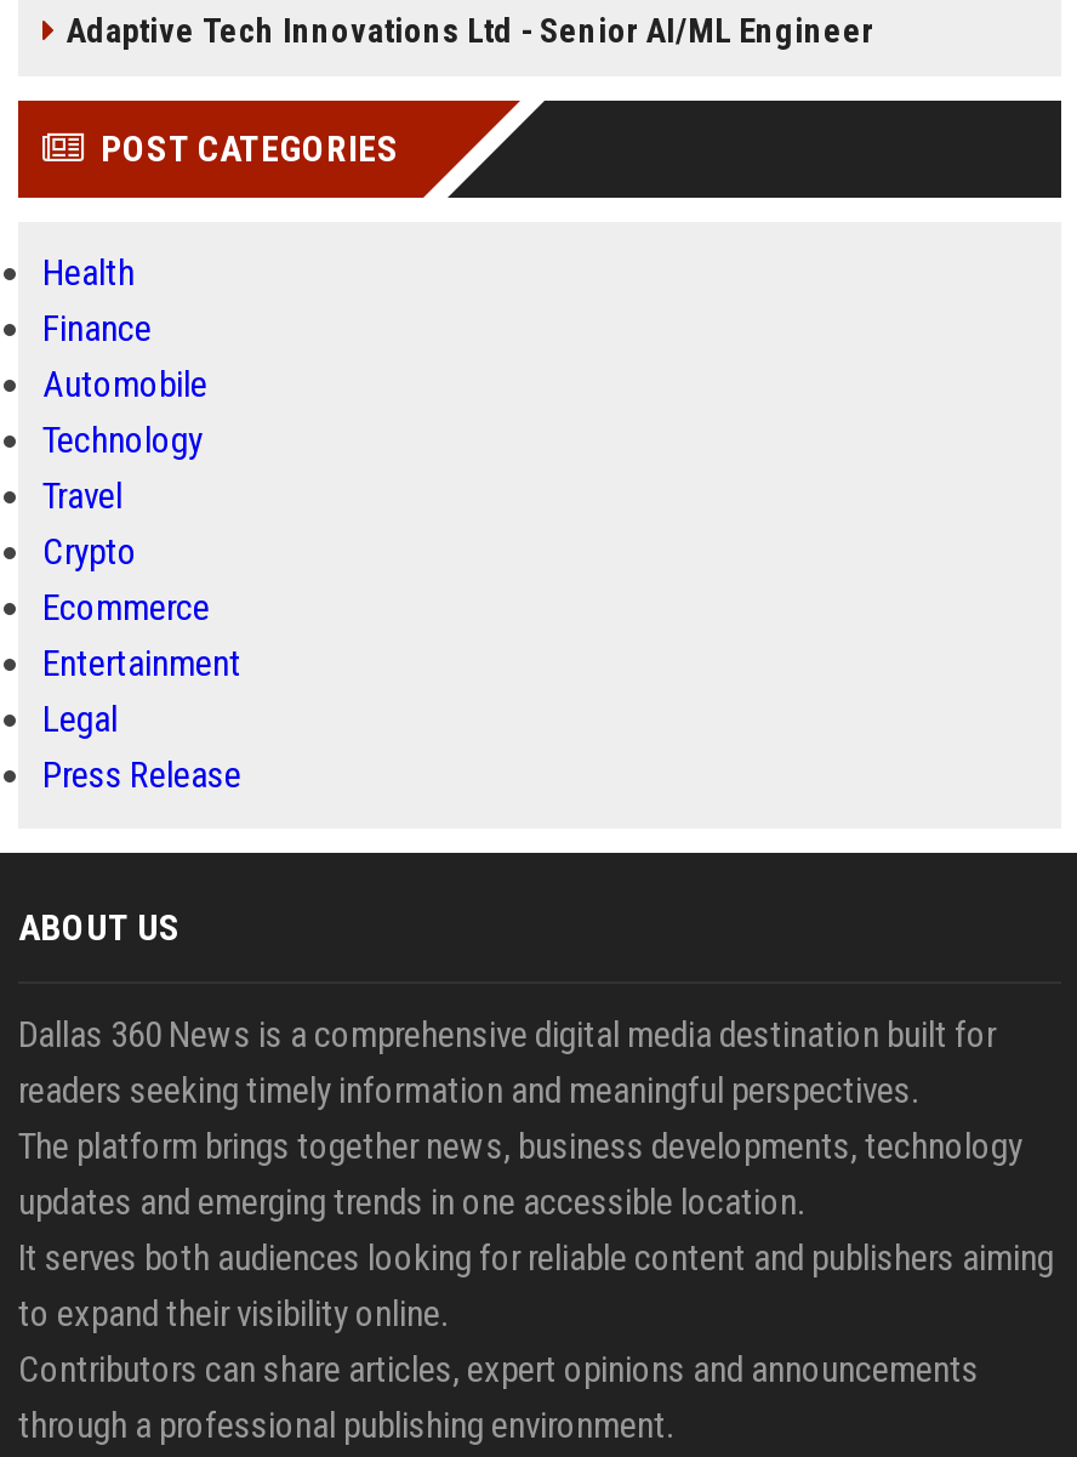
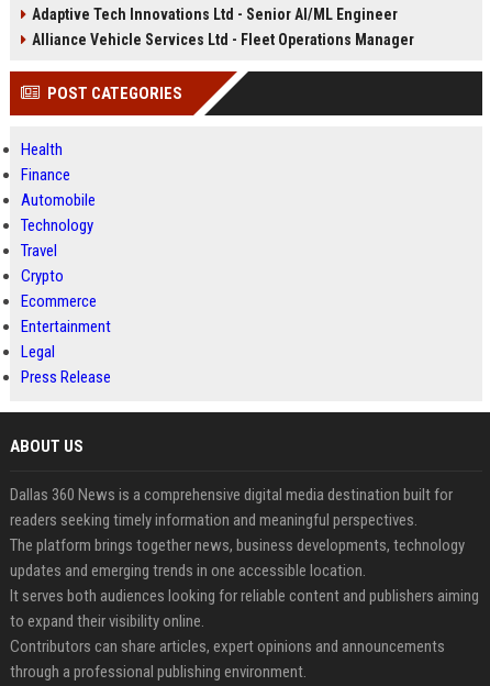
none -> [32,31,414,48] Alliance Vehicle Services Ltd - Fleet Operations Manager

